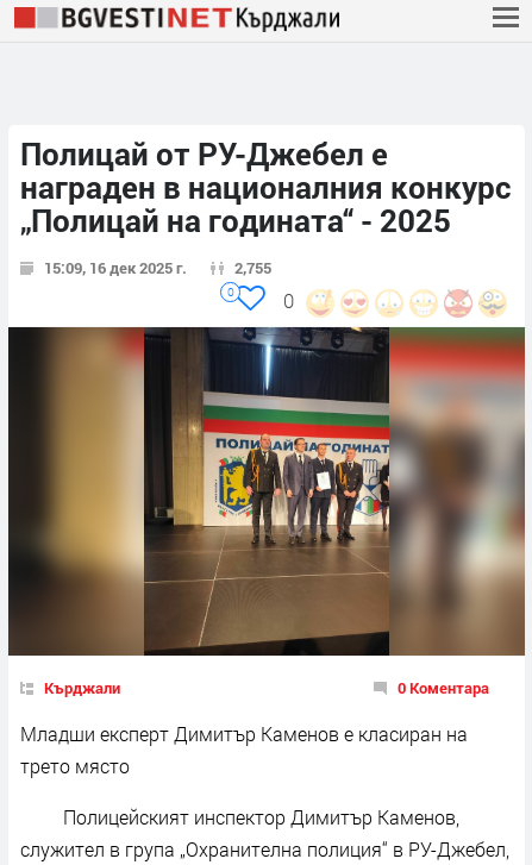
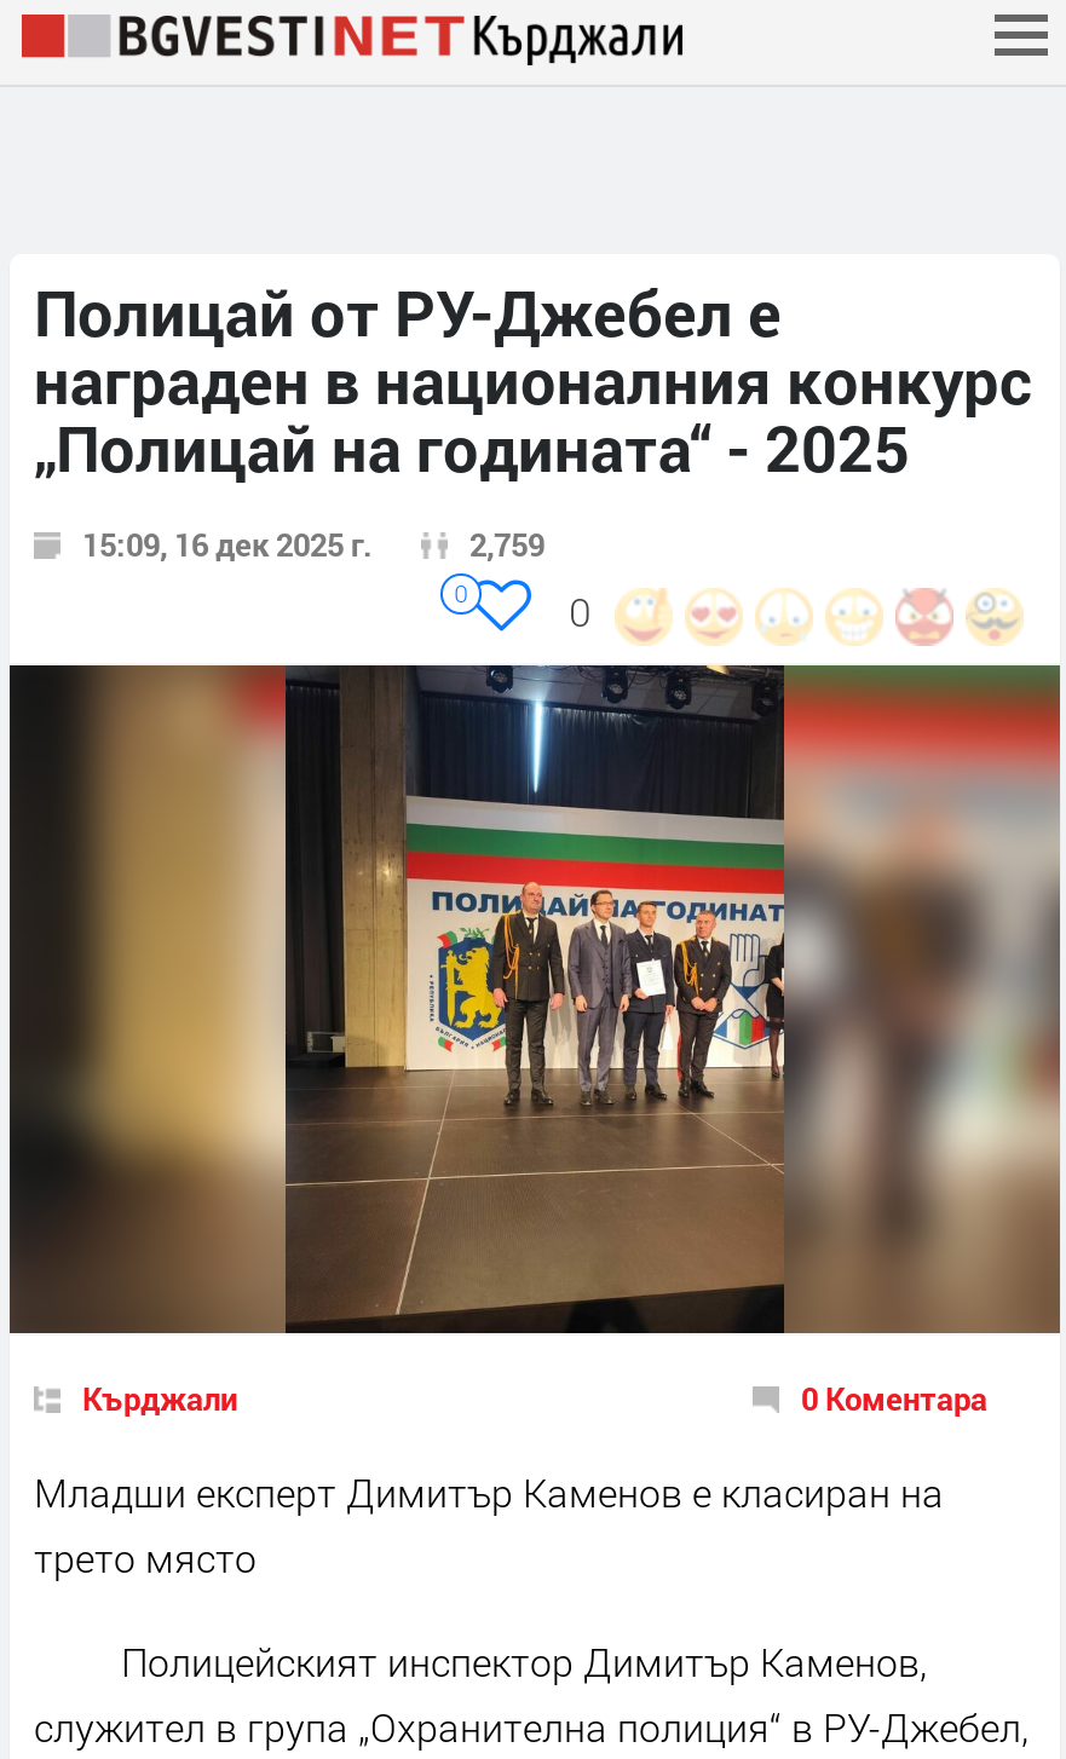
[234,257,271,279] 2,755 -> [469,523,544,566] 2,759

